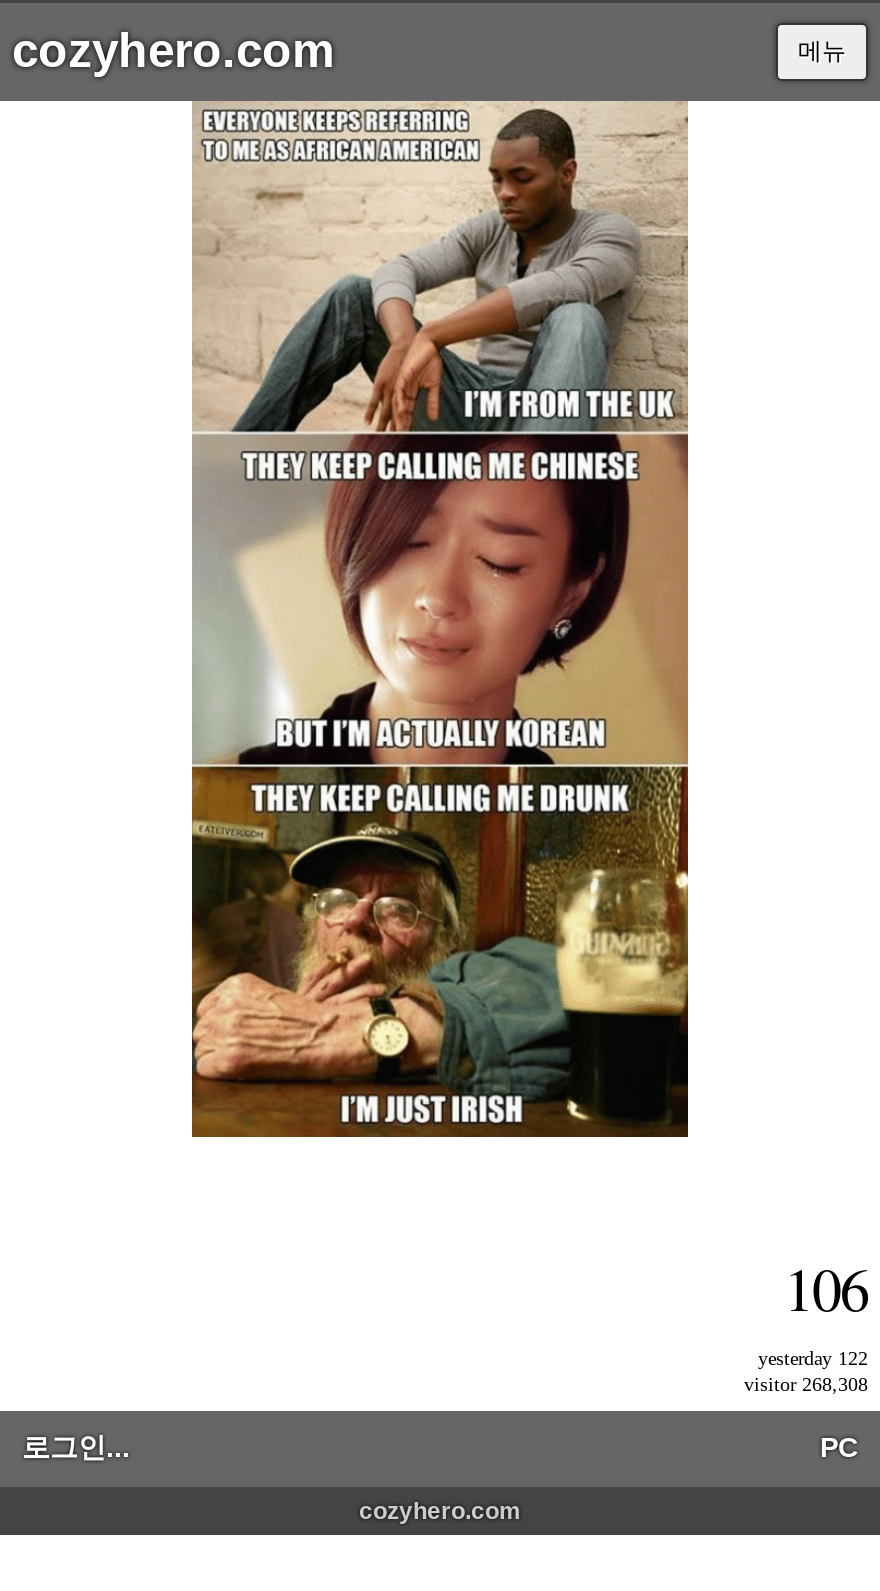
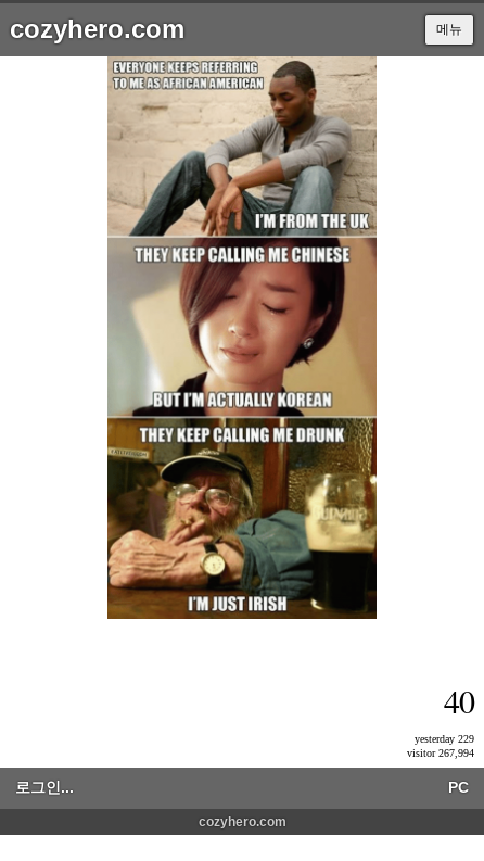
[784,1247,868,1327] 106 -> [444,678,474,722] 40
[758,1347,868,1369] yesterday 122 -> [415,733,474,745] yesterday 229
[744,1373,868,1395] visitor 268,308 -> [407,747,474,759] visitor 267,994

